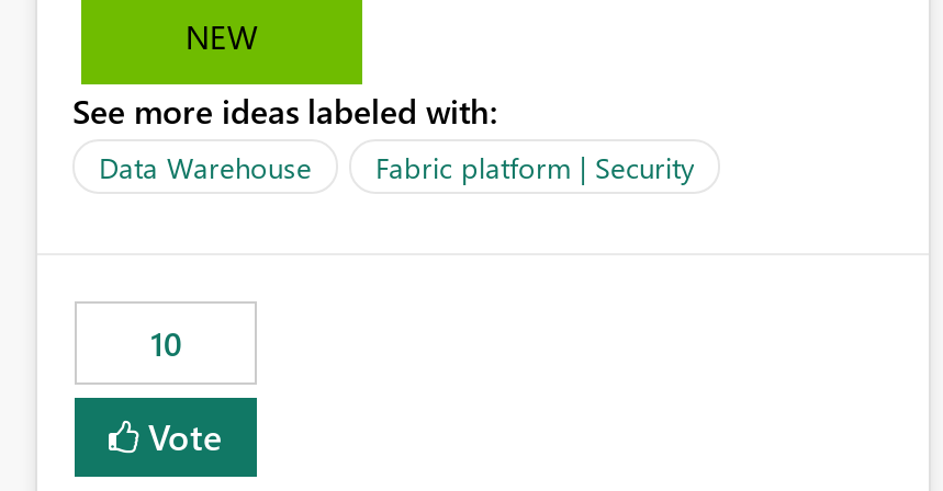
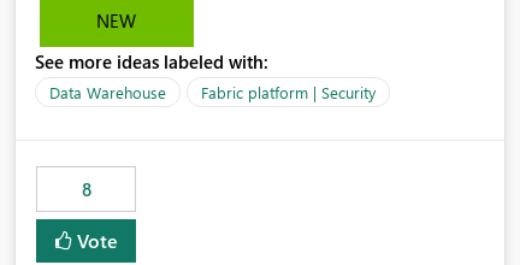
[150,322,181,366] 10 -> [81,178,91,202] 8

